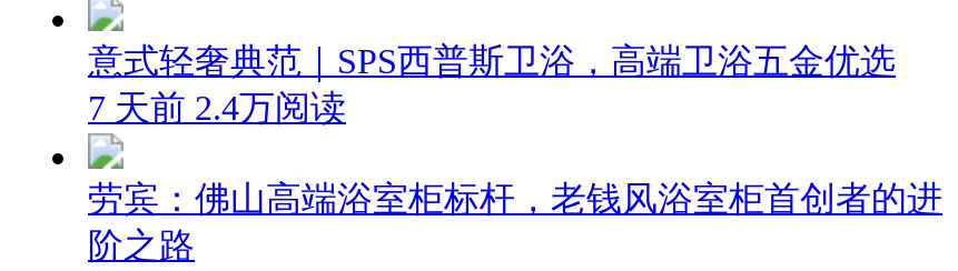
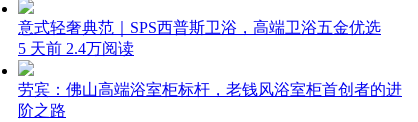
[88,89,346,127] 7 天前2.4万阅读 -> [18,40,134,57] 5 天前2.4万阅读

